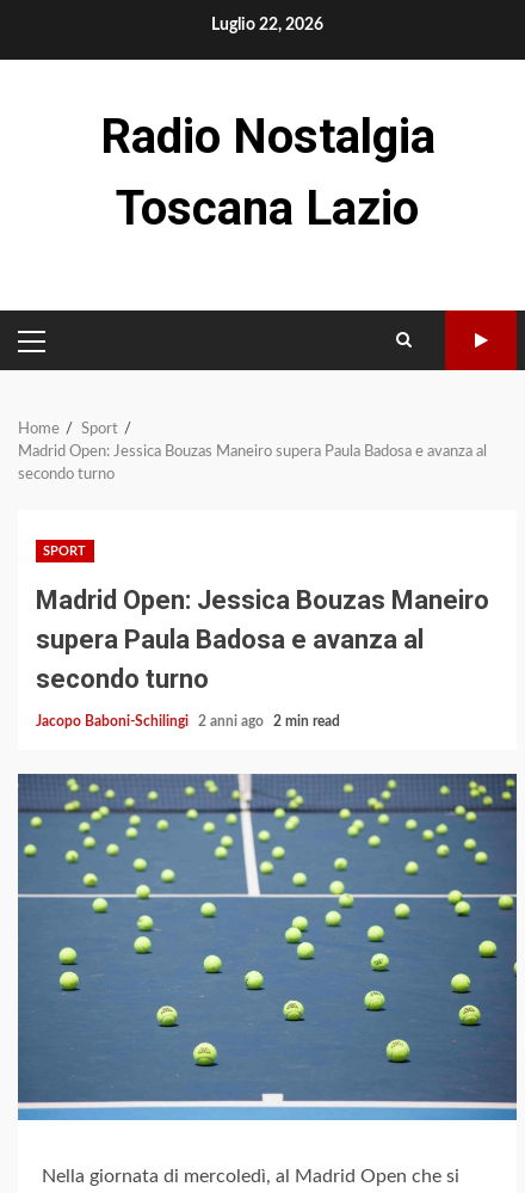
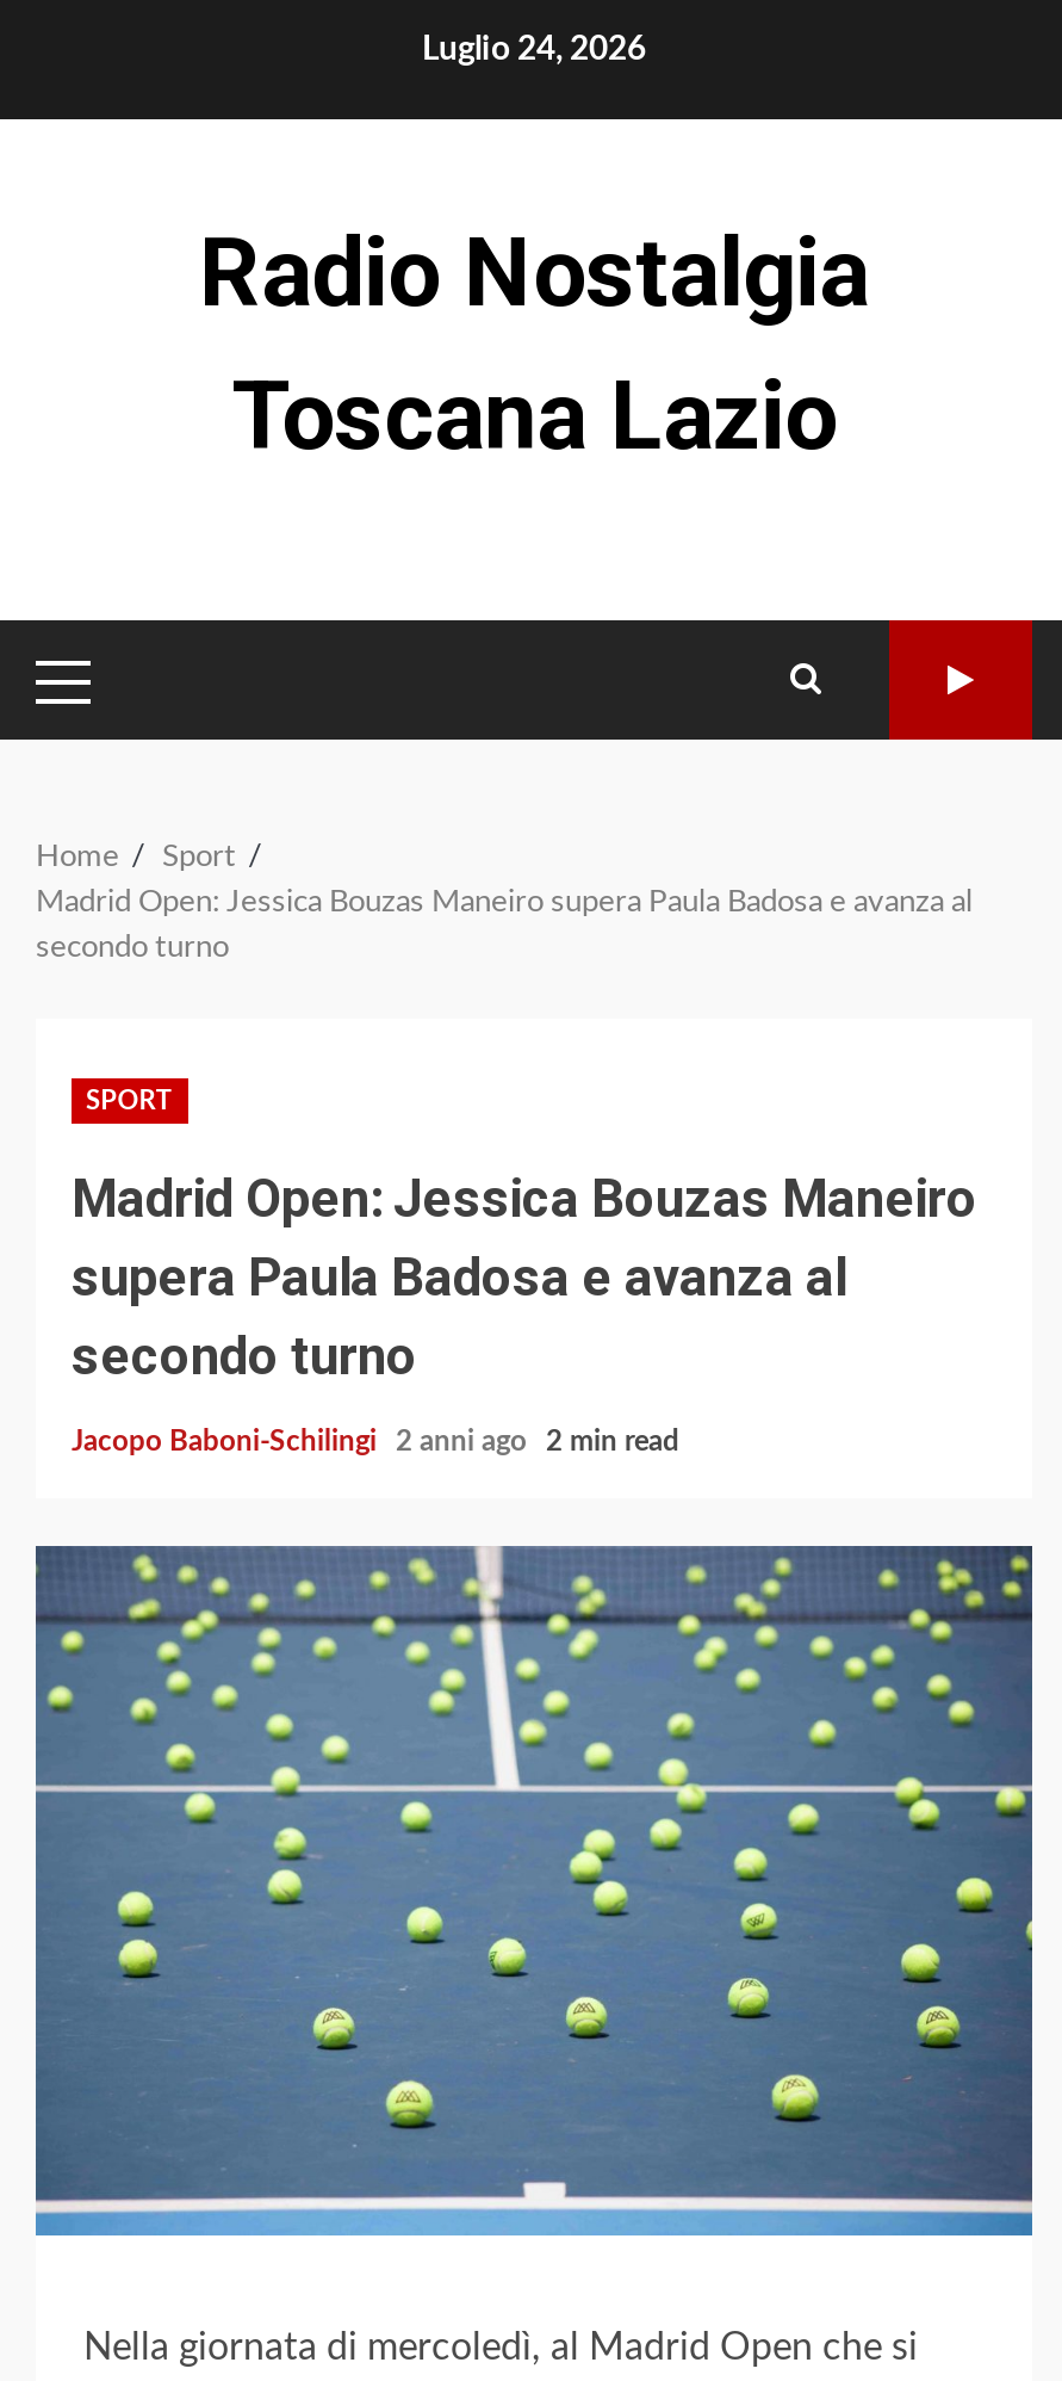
[211,17,323,33] Luglio 22, 2026 -> [422,33,646,67] Luglio 24, 2026

